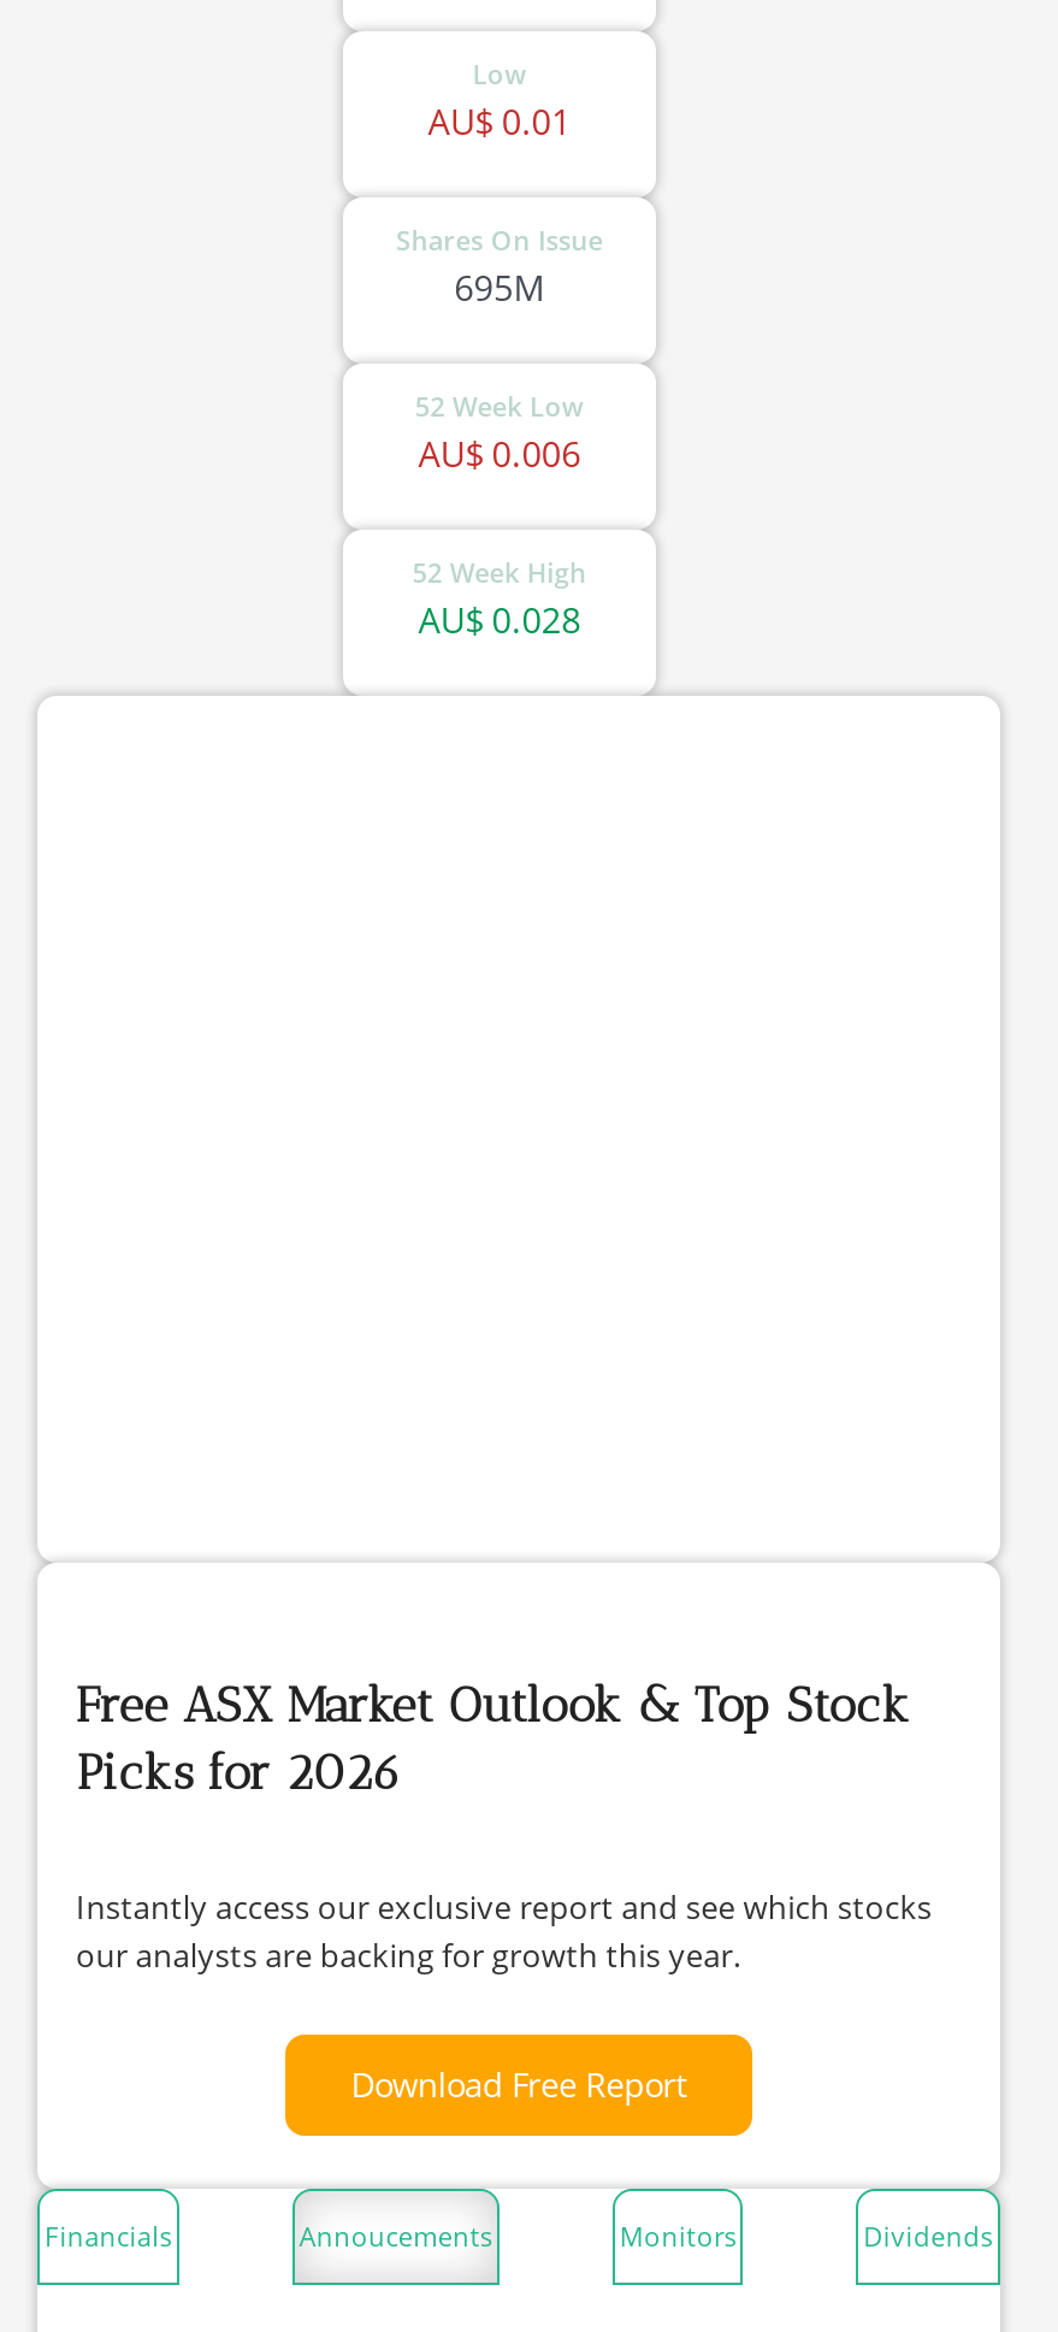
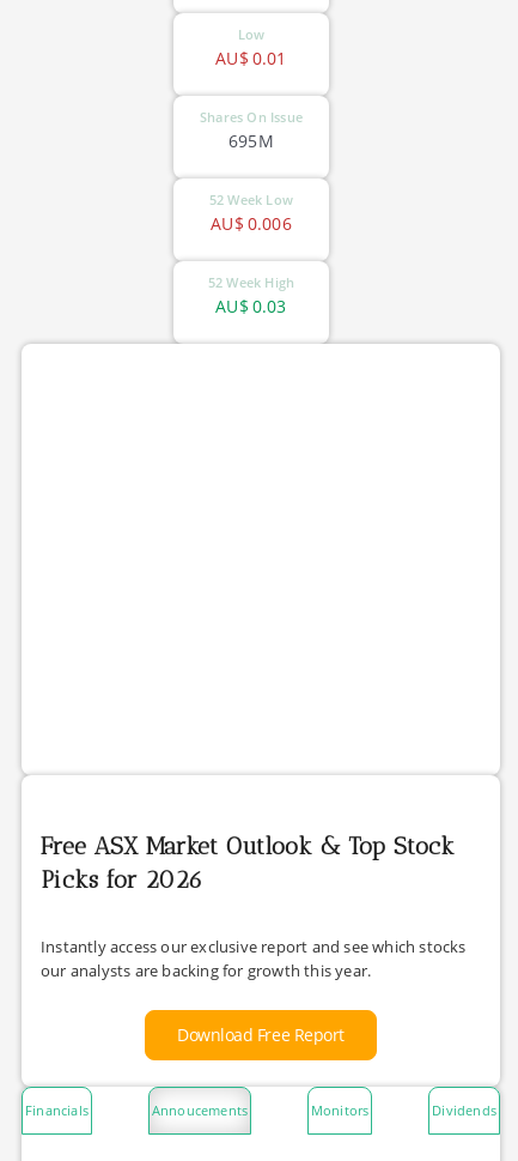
[418,597,581,643] AU$ 0.028 -> [216,295,287,318] AU$ 0.03

